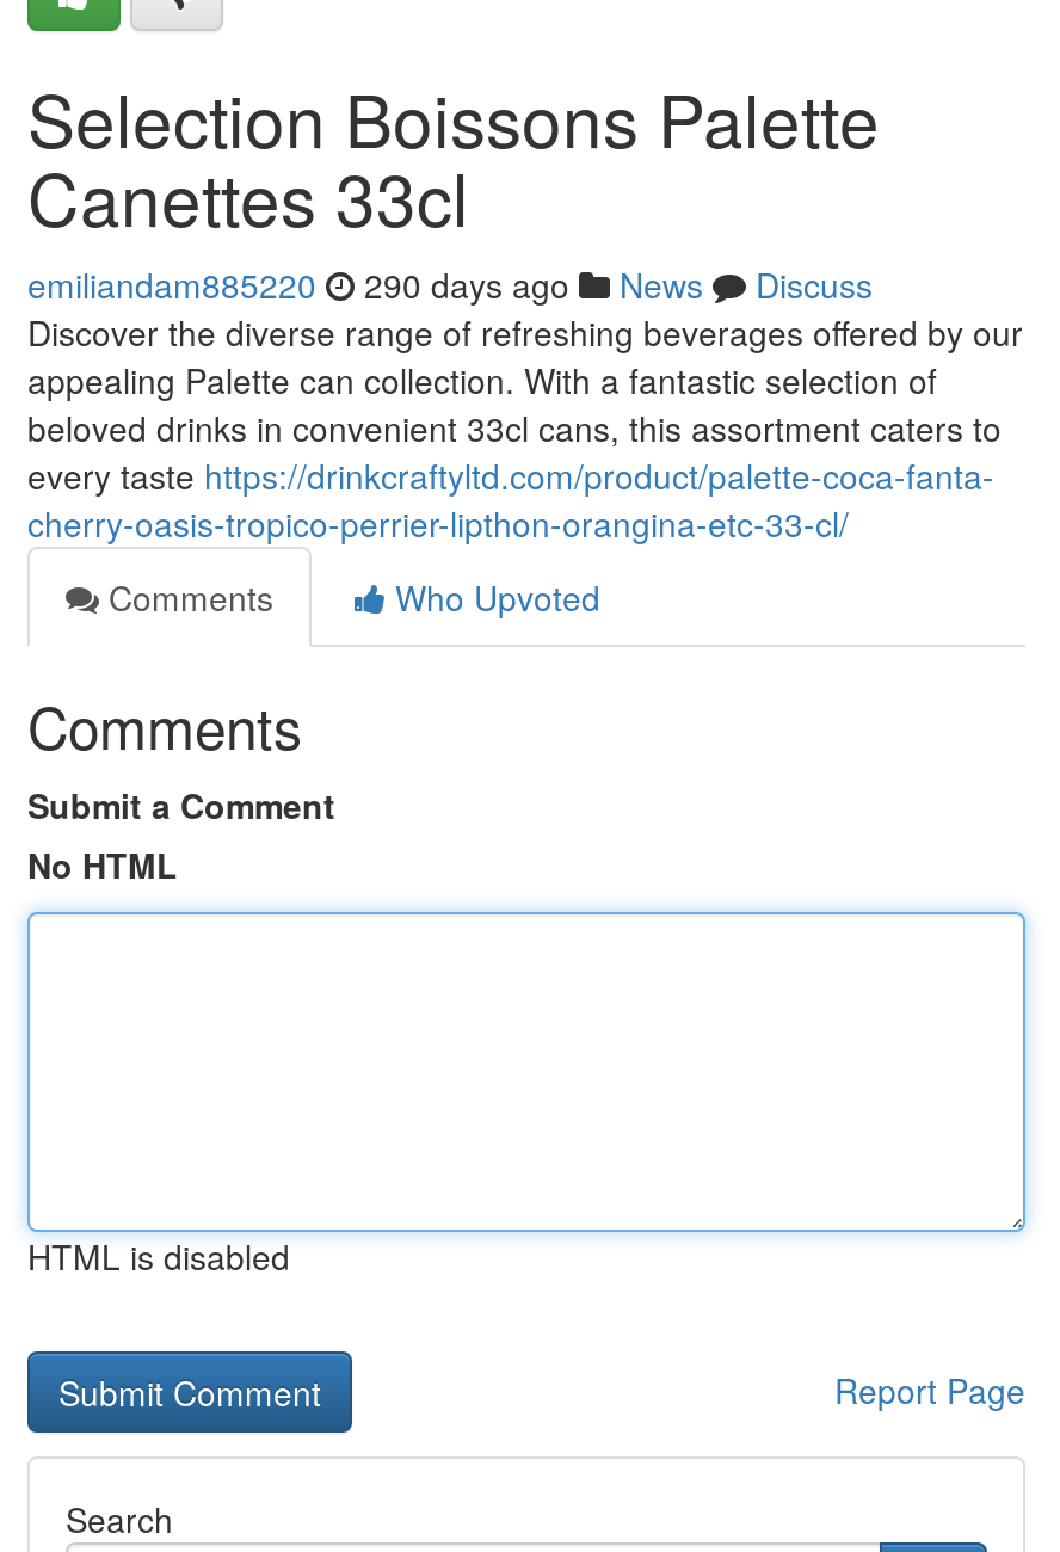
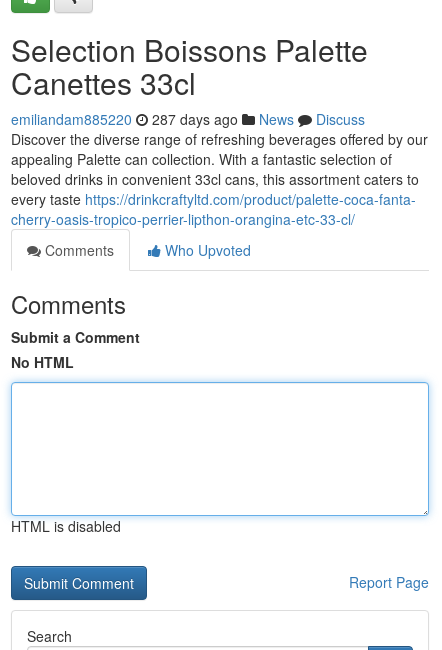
[27,260,873,308] emiliandam885220 290 days ago News Discuss -> [11,109,365,129] emiliandam885220 287 days ago News Discuss

